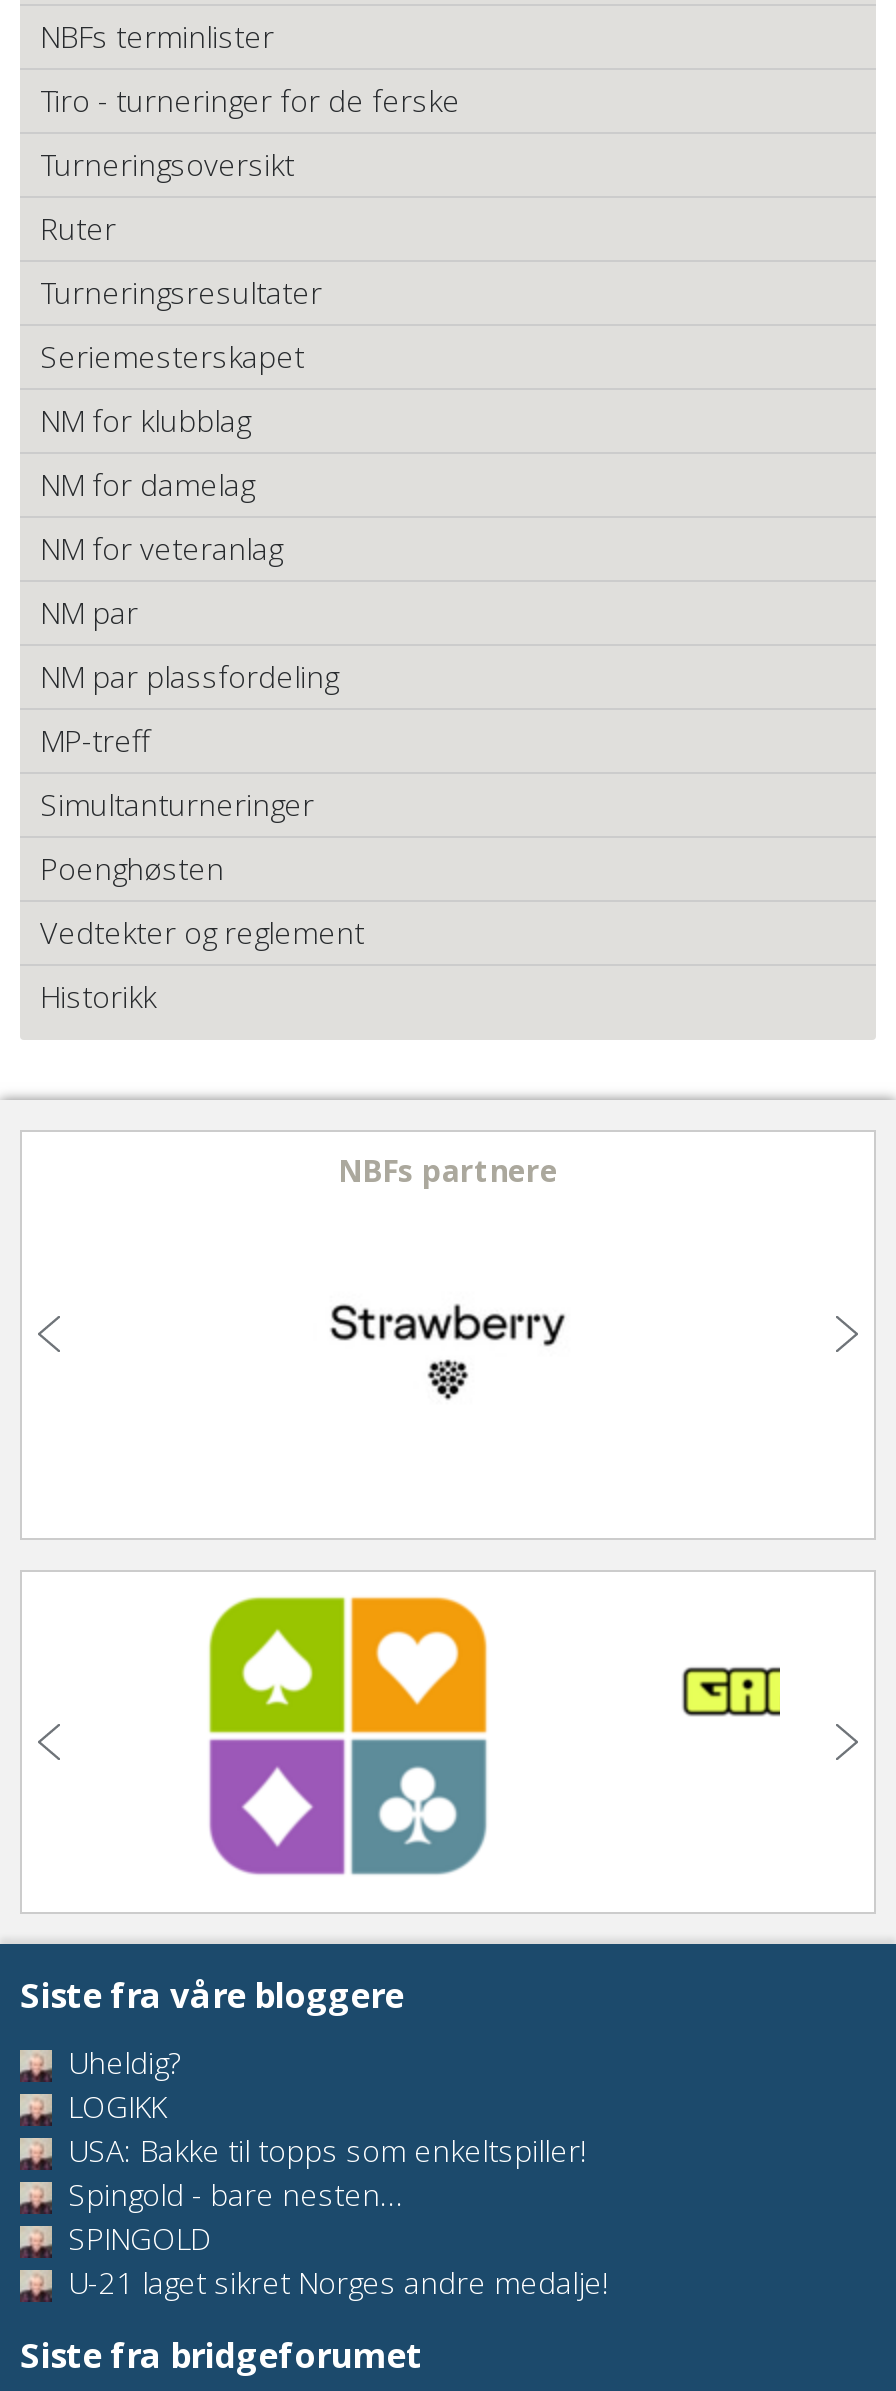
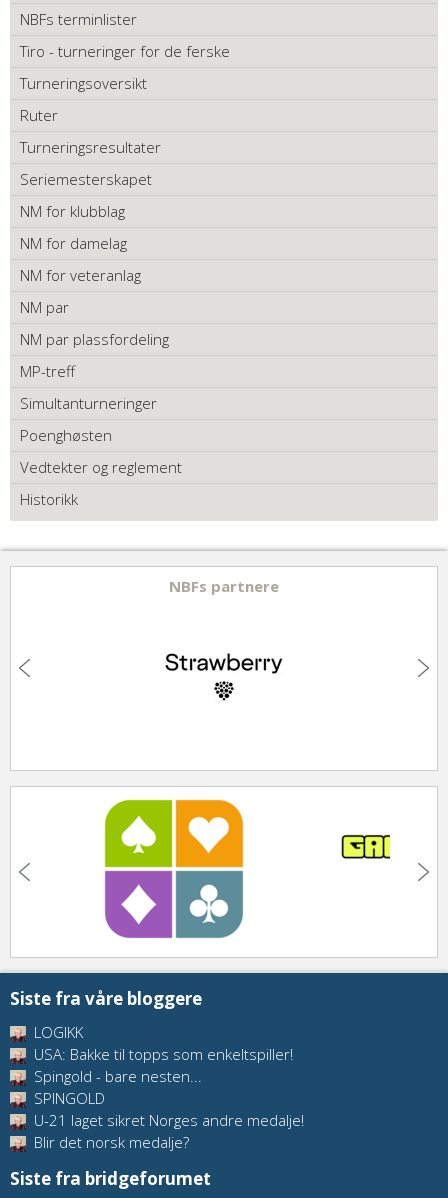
[60,2043,180,2083] Uheldig? -> none
moved [60,2087,608,2303] -> [30,1022,304,1130]: LOGIKK | USA: Bakke til topps som enkeltspiller! | Spingold - bare nesten... | SPINGOLD | U-21 laget sikret Norges andre medalje!
none -> [30,1132,189,1152] Blir det norsk medalje?

